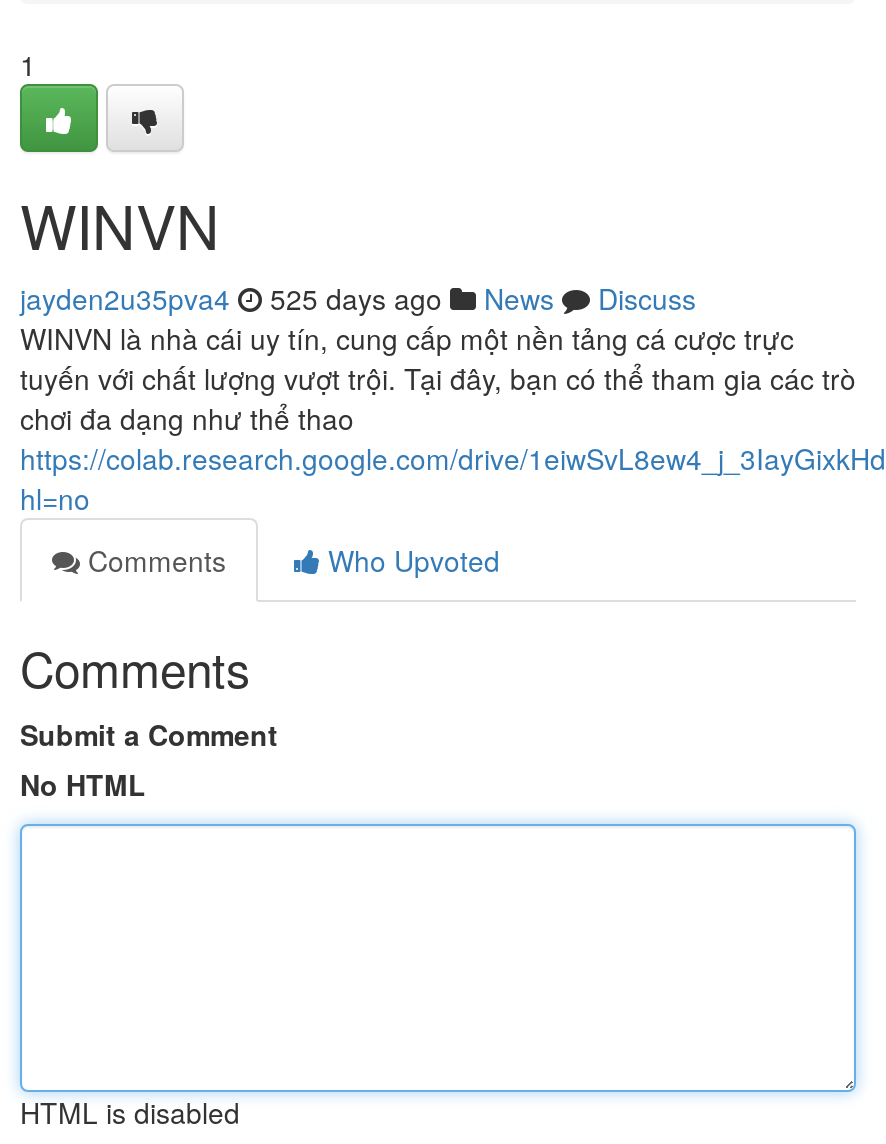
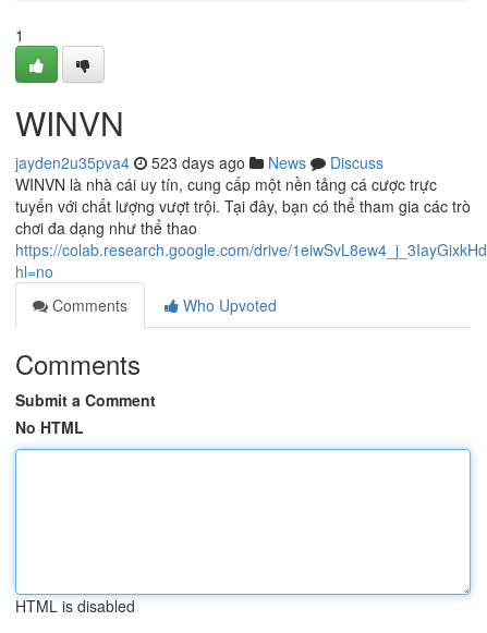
[20,278,696,318] jayden2u35pva4 525 days ago News Discuss -> [15,151,383,173] jayden2u35pva4 523 days ago News Discuss

